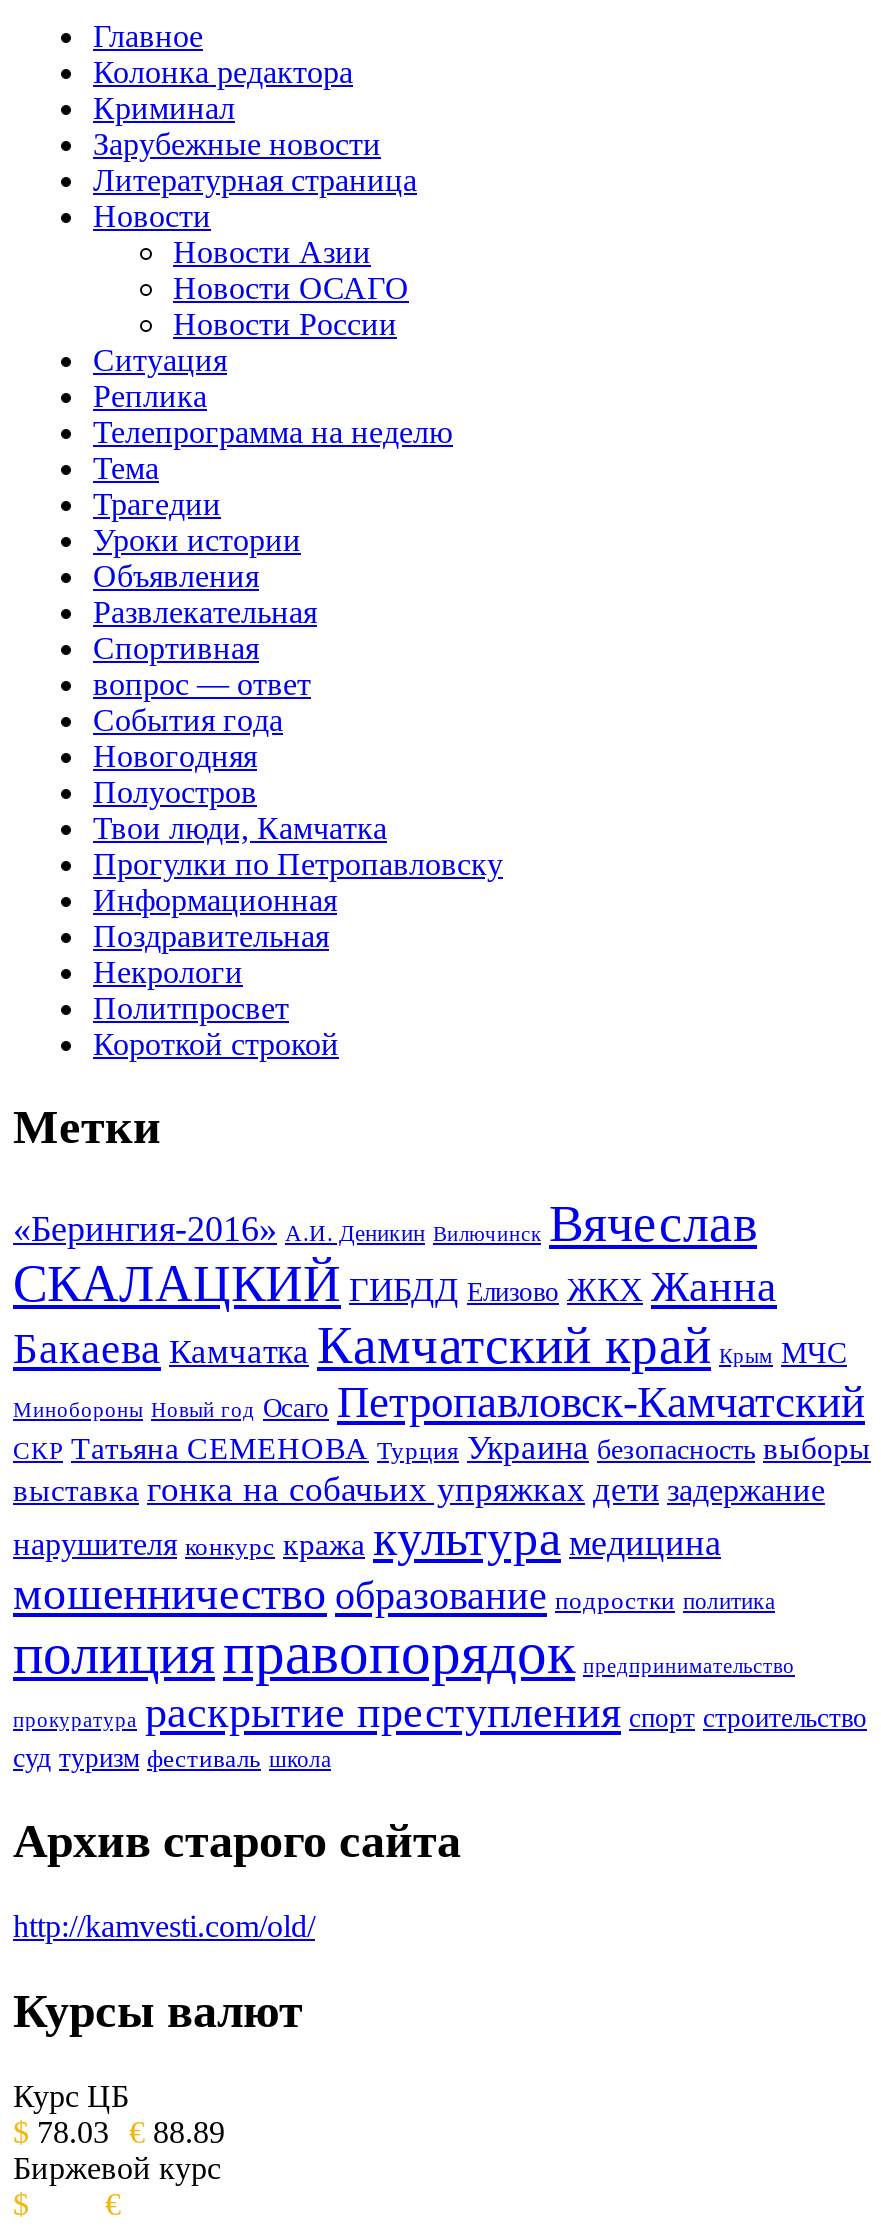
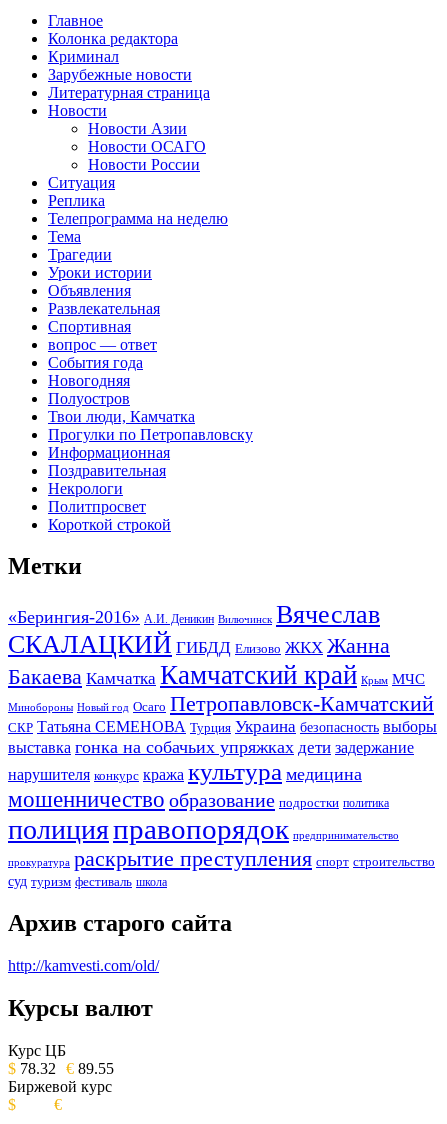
[13,2115,225,2149] $ 78.03 € 88.89 -> [8,1060,114,1077] $ 78.32 € 89.55

